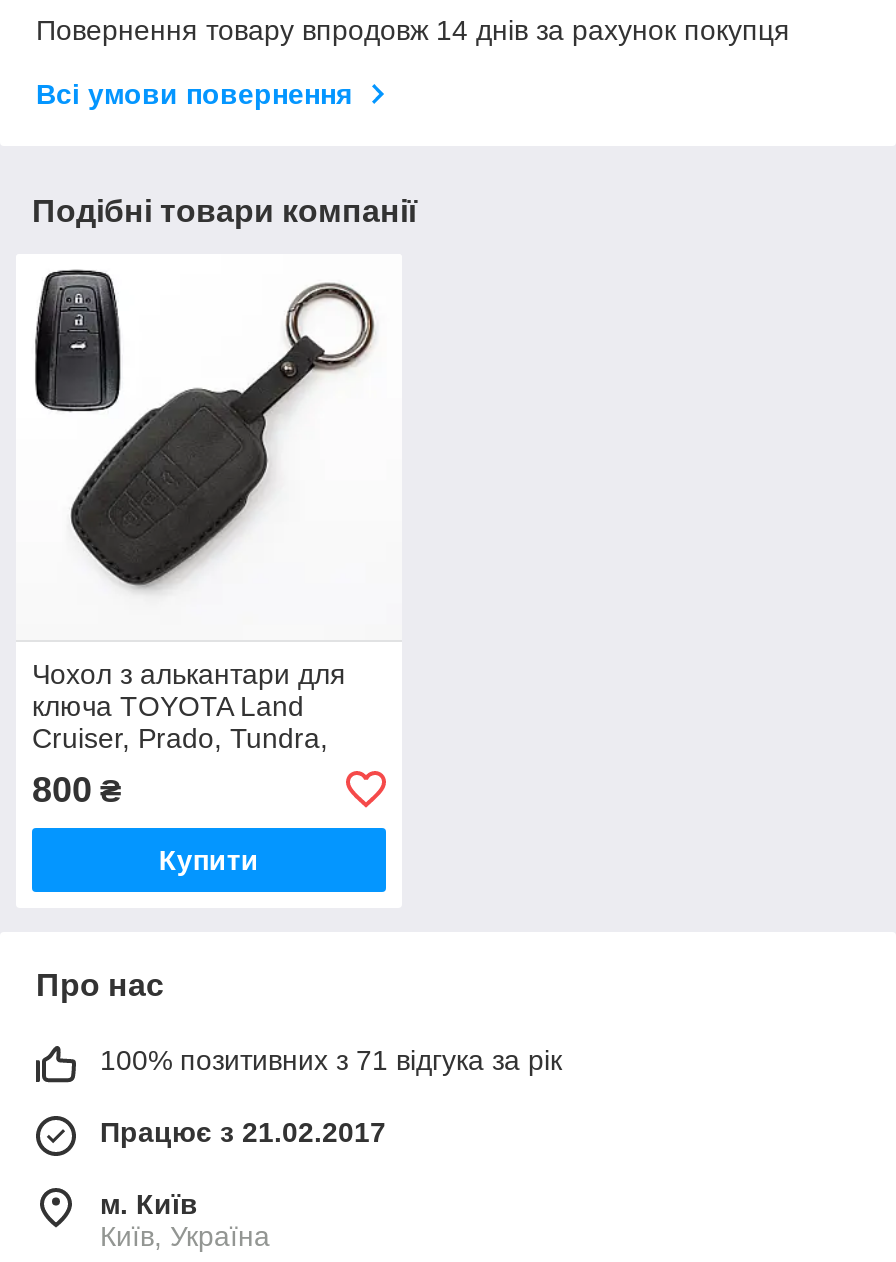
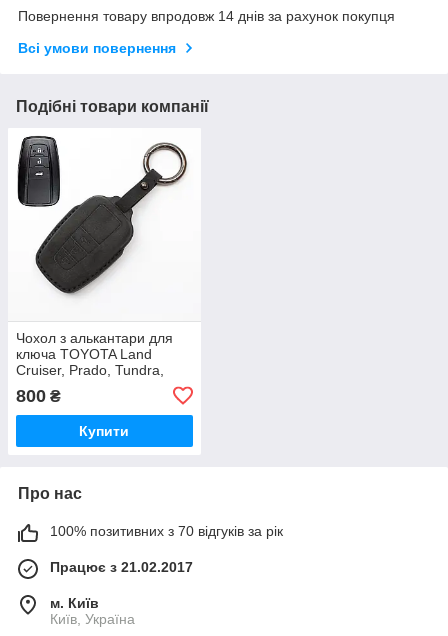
[100,1044,562,1076] 100% позитивних з 71 відгука за рік -> [50,523,283,539] 100% позитивних з 70 відгуків за рік

